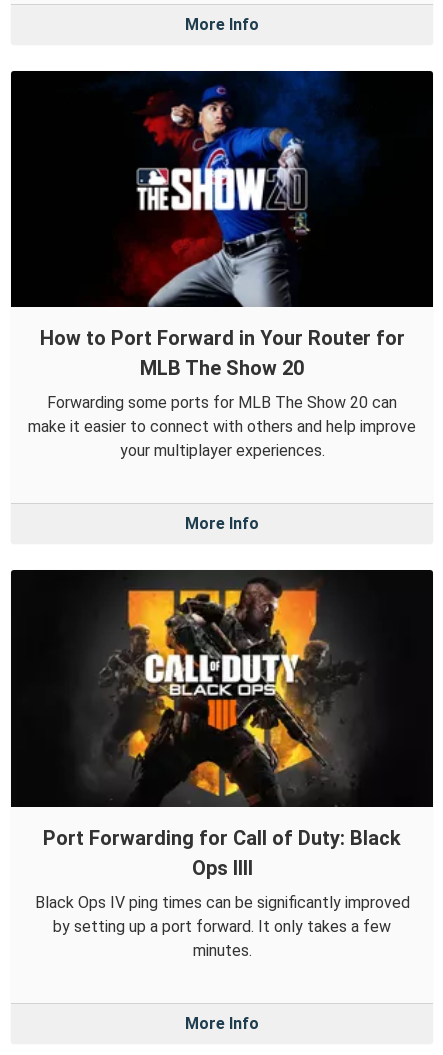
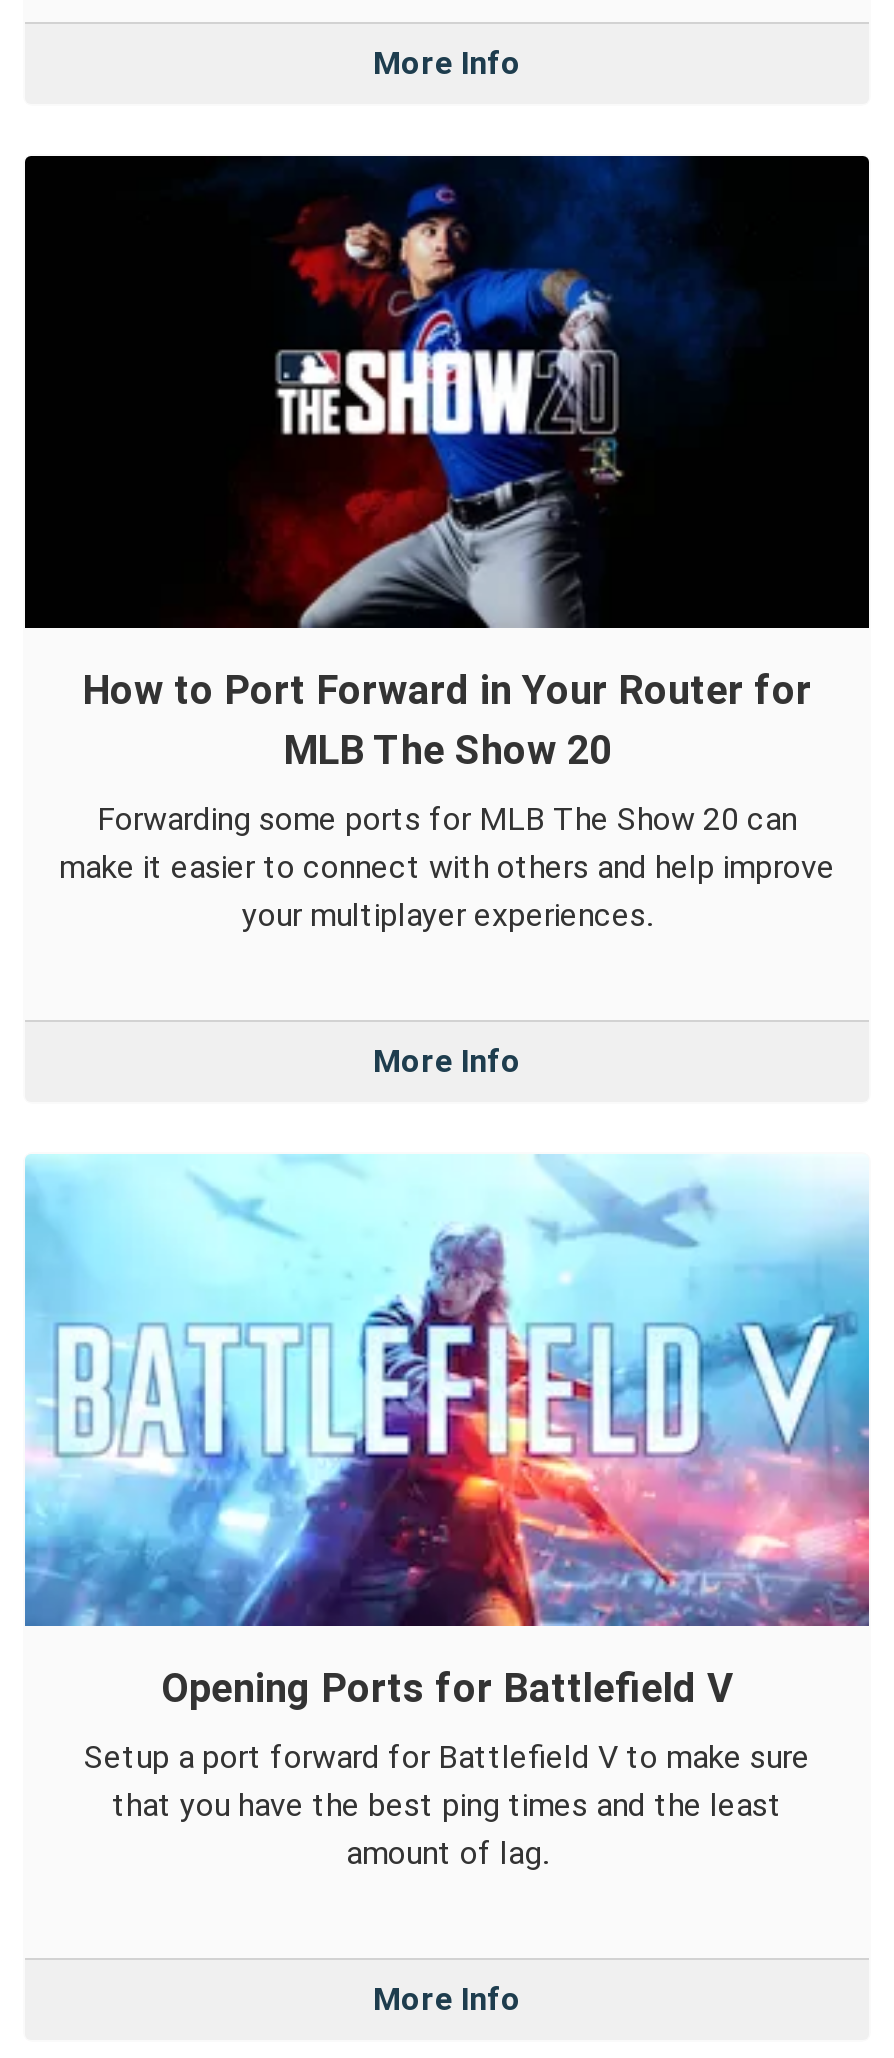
[10,569,434,880] [image] | Port Forwarding for Call of Duty: Black | Ops IIII -> [23,1153,871,1713] [image] | Opening Ports for Battlefield V
[34,893,409,960] Black Ops IV ping times can be significantly improved | by setting up a port forward. It only takes a few | minutes. -> [84,1739,810,1873] Setup a port forward for Battlefield V to make sure | that you have the best ping times and the least | amount of lag.

